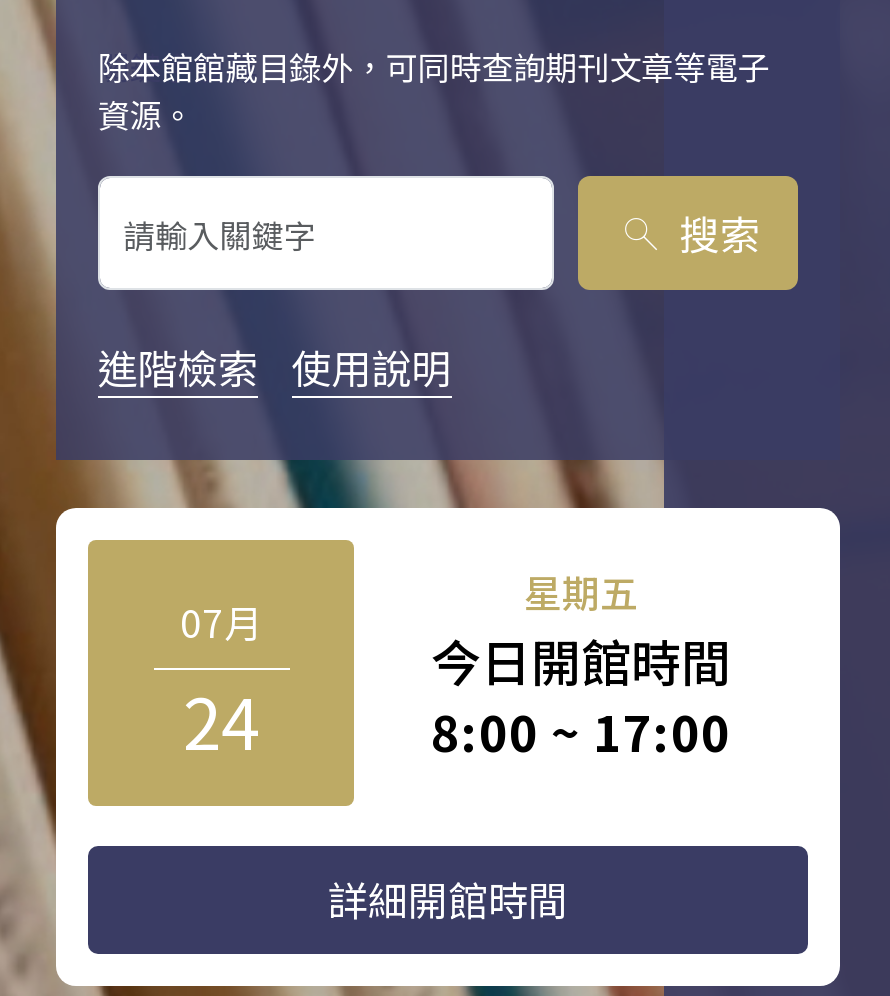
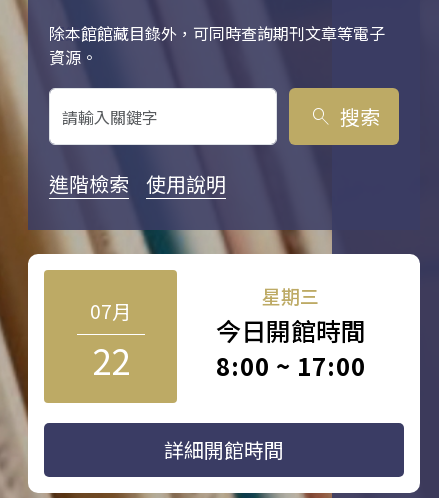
[524,564,638,618] 星期五 -> [262,282,319,309] 星期三
[183,668,259,770] 24 -> [91,334,129,385] 22

